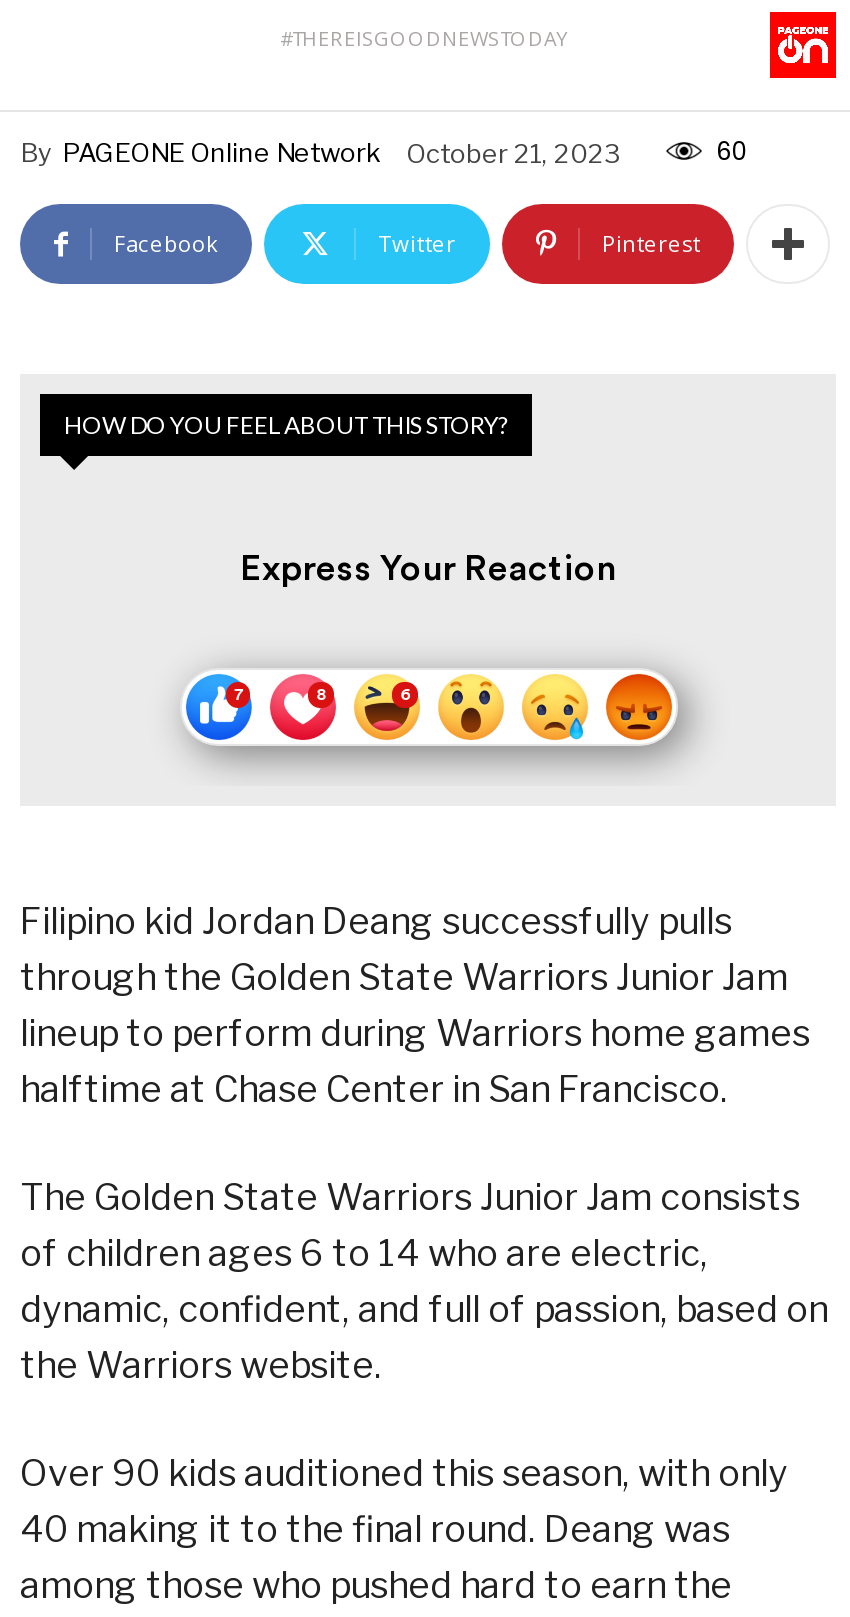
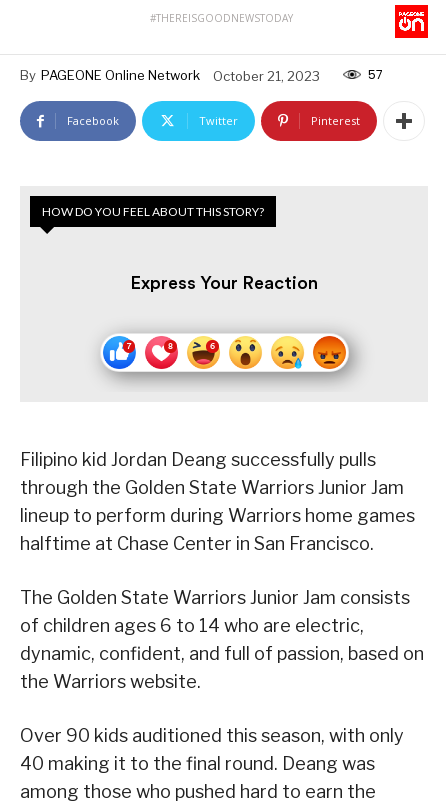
[716,133,748,167] 60 -> [368,66,383,83] 57

